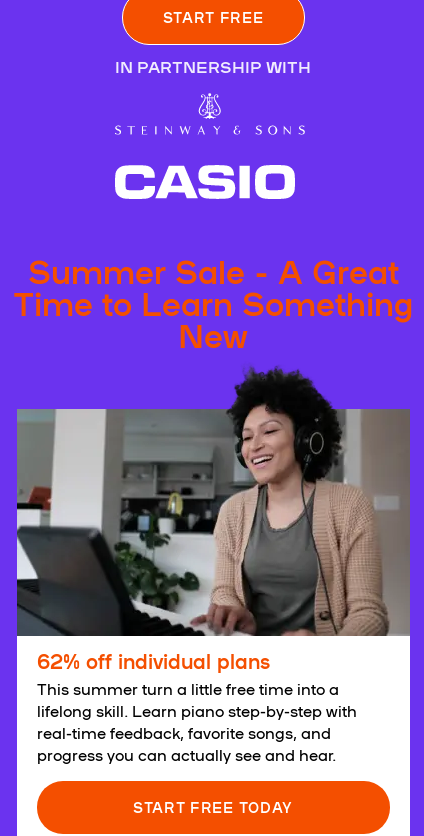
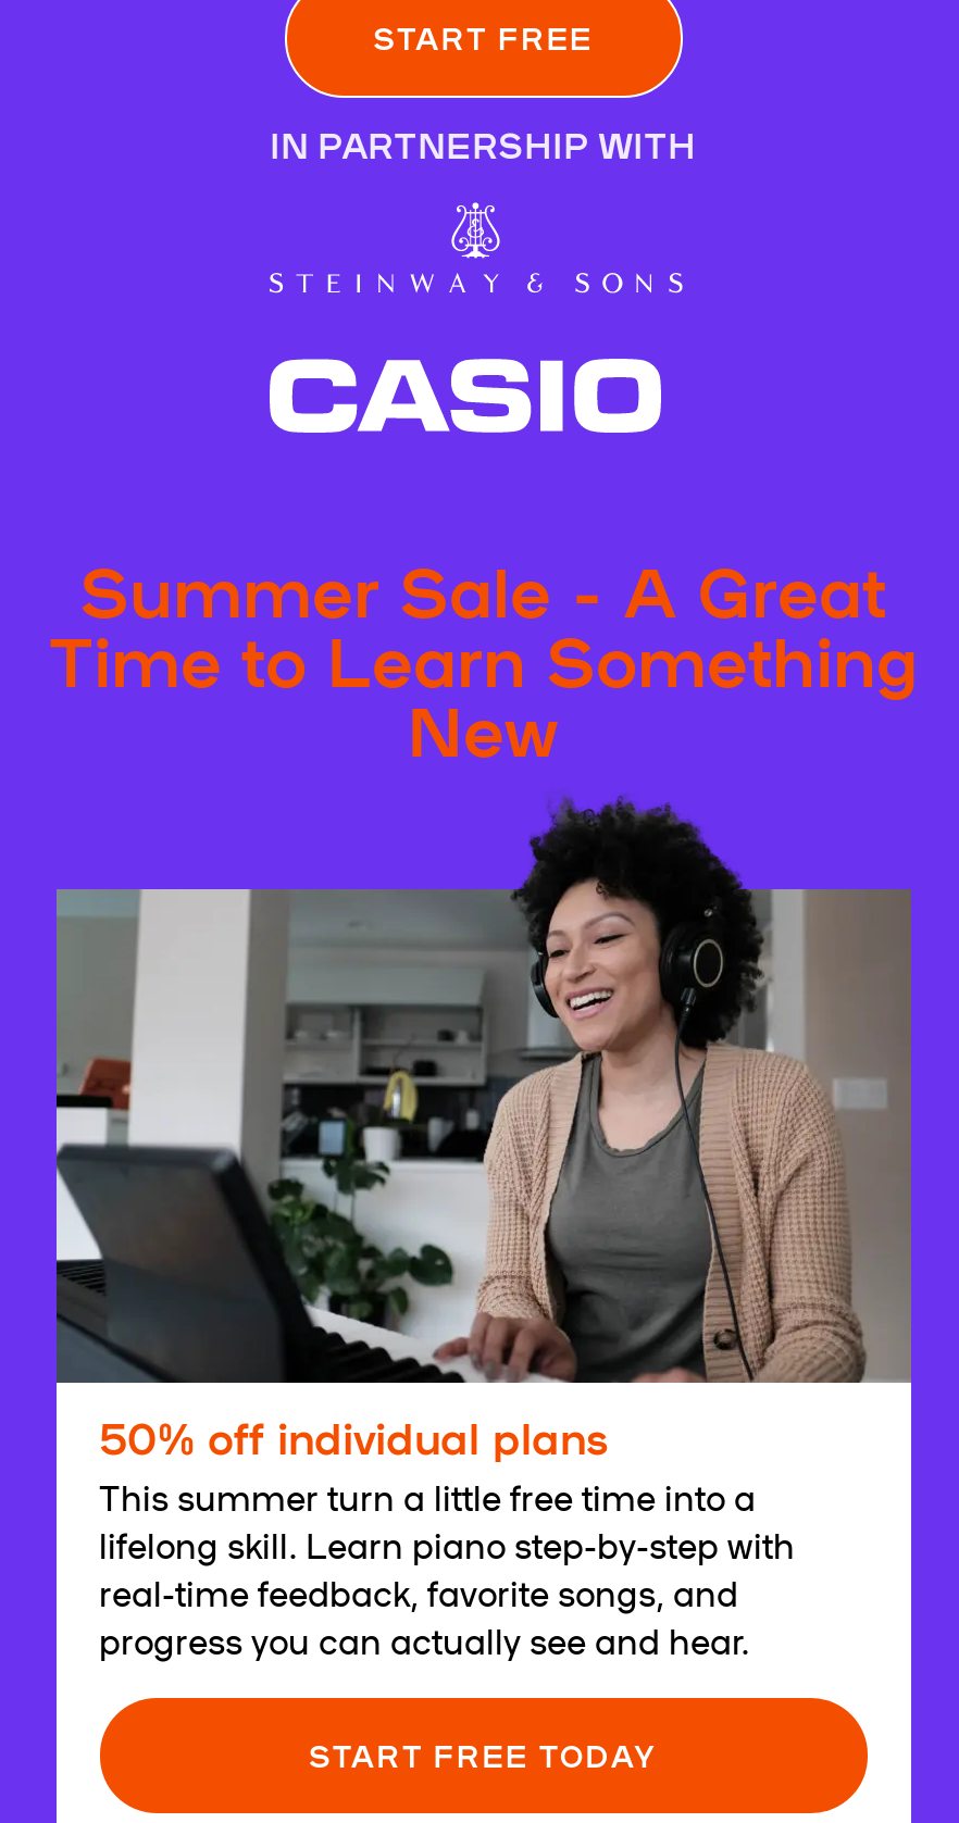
[36,645,269,673] 62% off individual plans -> [99,1403,608,1464] 50% off individual plans

